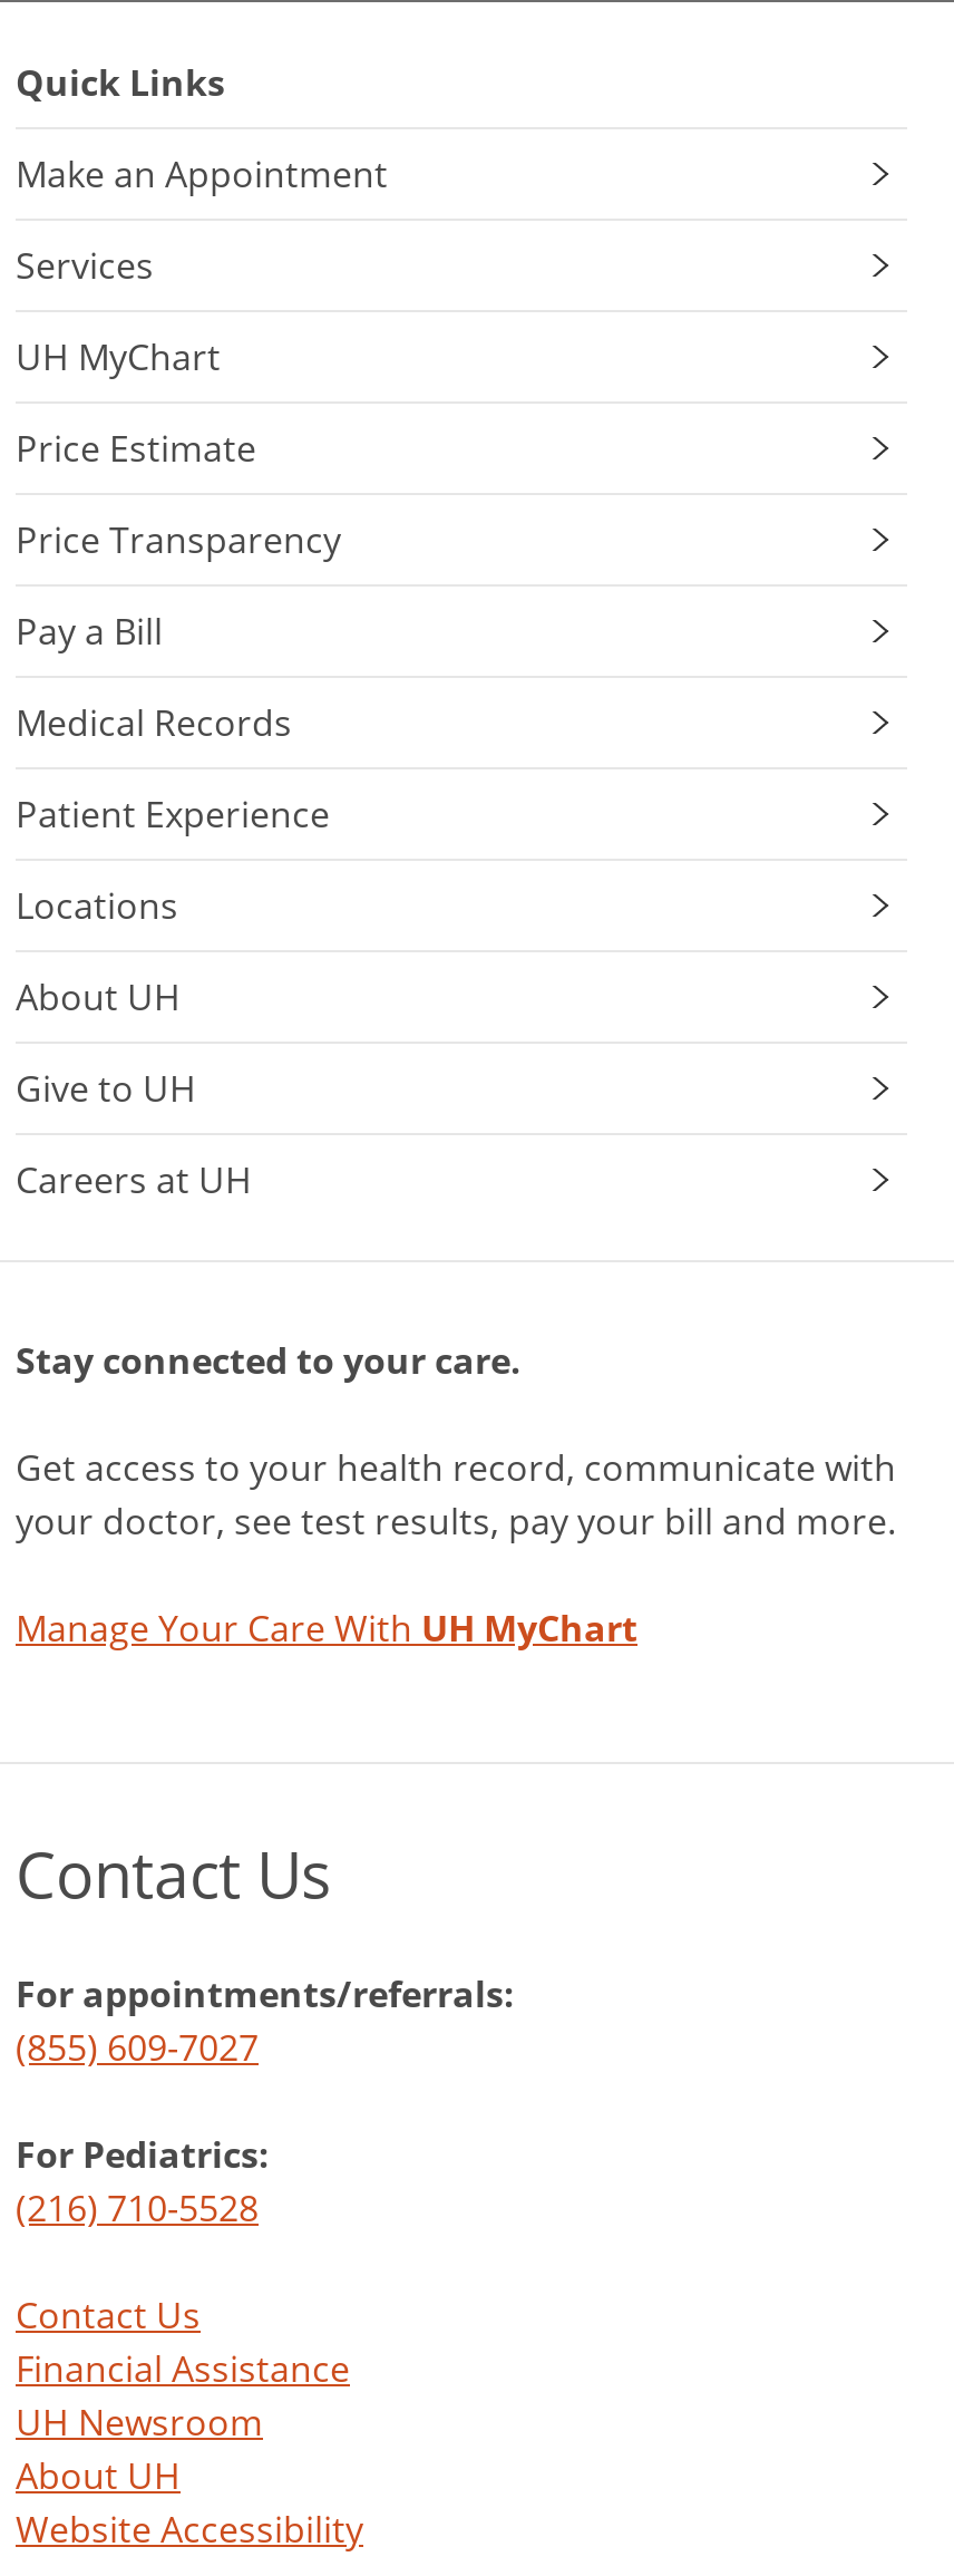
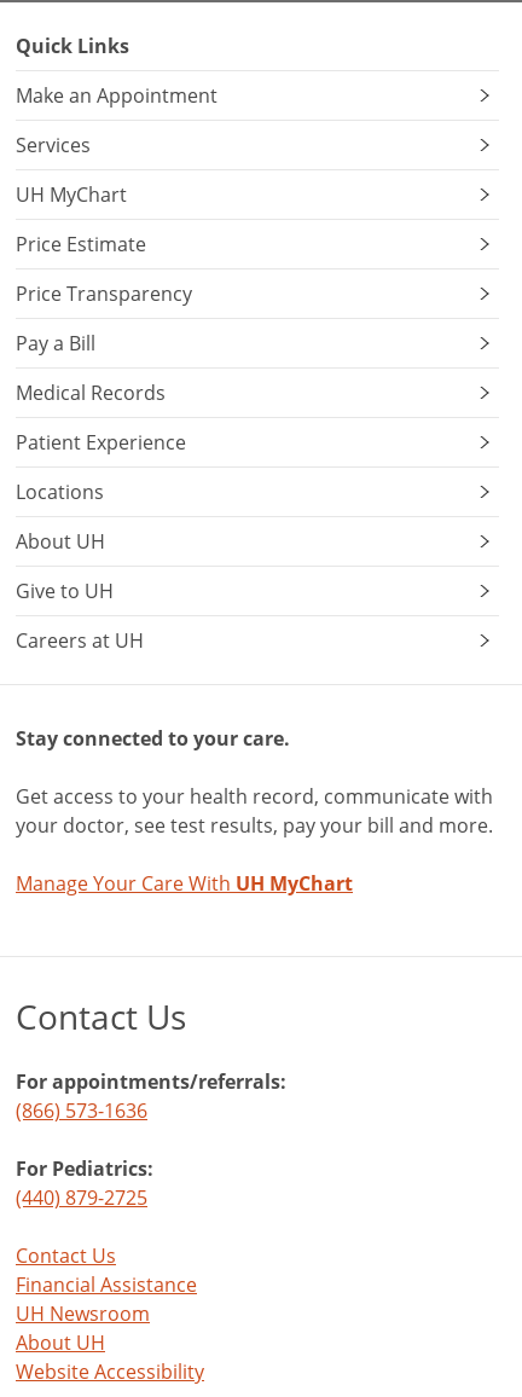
[16,2023,259,2072] (855) 609-7027 -> [16,1097,147,1123] (866) 573-1636
[16,2183,259,2233] (216) 710-5528 -> [16,1184,147,1210] (440) 879-2725

